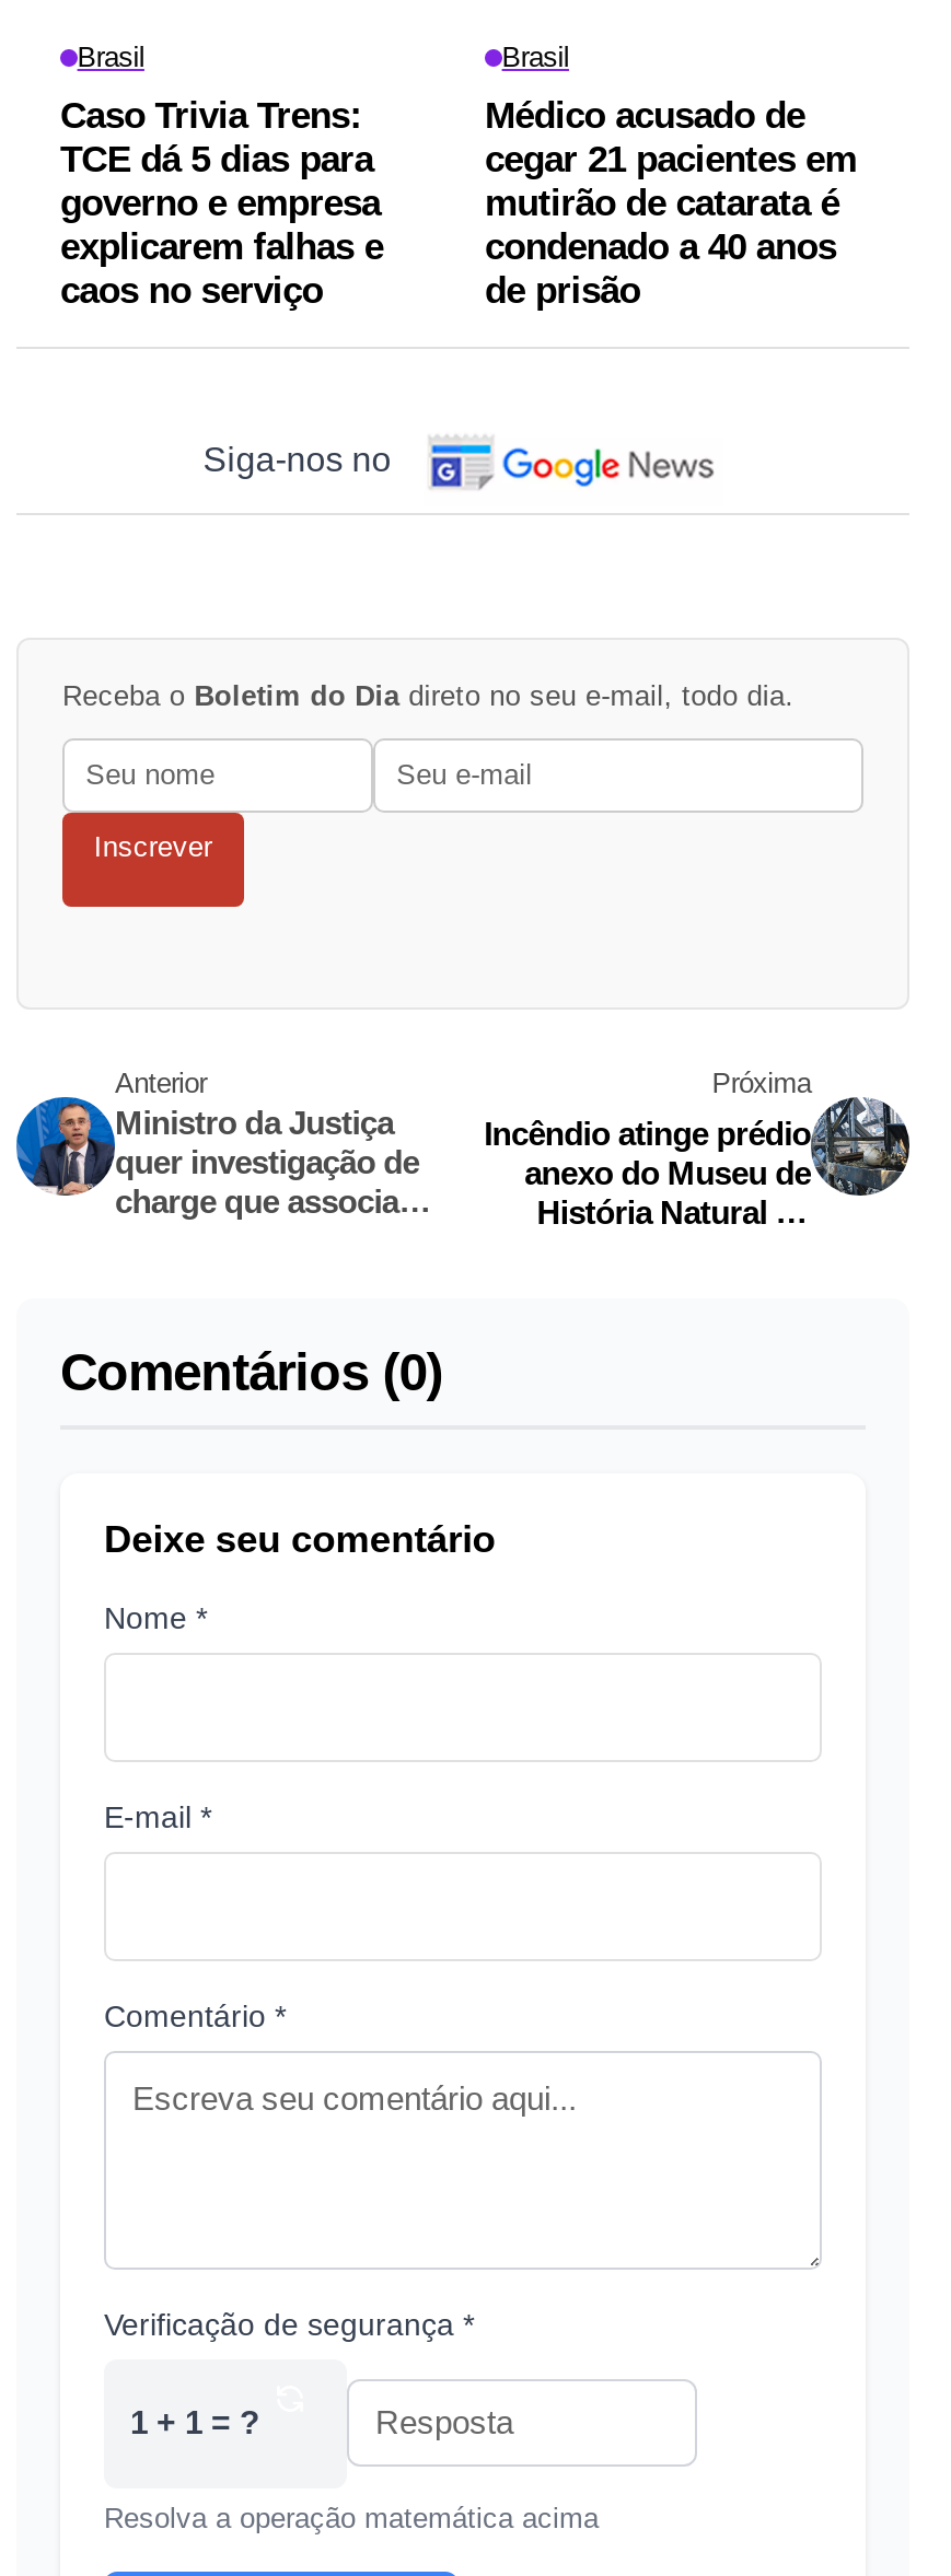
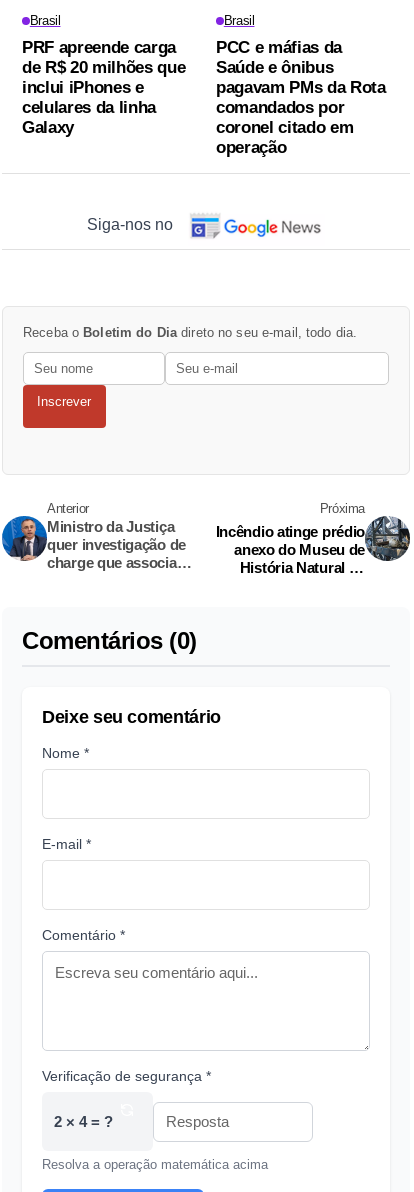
[60,95,383,312] Caso Trivia Trens: | TCE dá 5 dias para | governo e empresa | explicarem falhas e | caos no serviço -> [22,38,185,137] PRF apreende carga | de R$ 20 milhões que | inclui iPhones e | celulares da linha | Galaxy
[485,95,857,312] Médico acusado de | cegar 21 pacientes em | mutirão de catarata é | condenado a 40 anos | de prisão -> [216,38,385,157] PCC e máfias da | Saúde e ônibus | pagavam PMs da Rota | comandados por | coronel citado em | operação
[130,2403,259,2440] 1 + 1 = ? -> [54,1113,113,1130] 2 × 4 = ?

